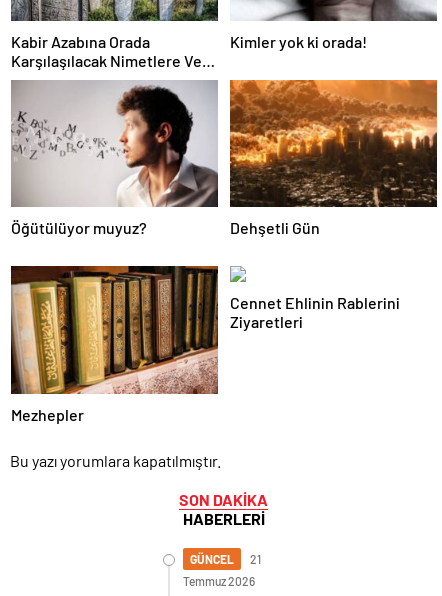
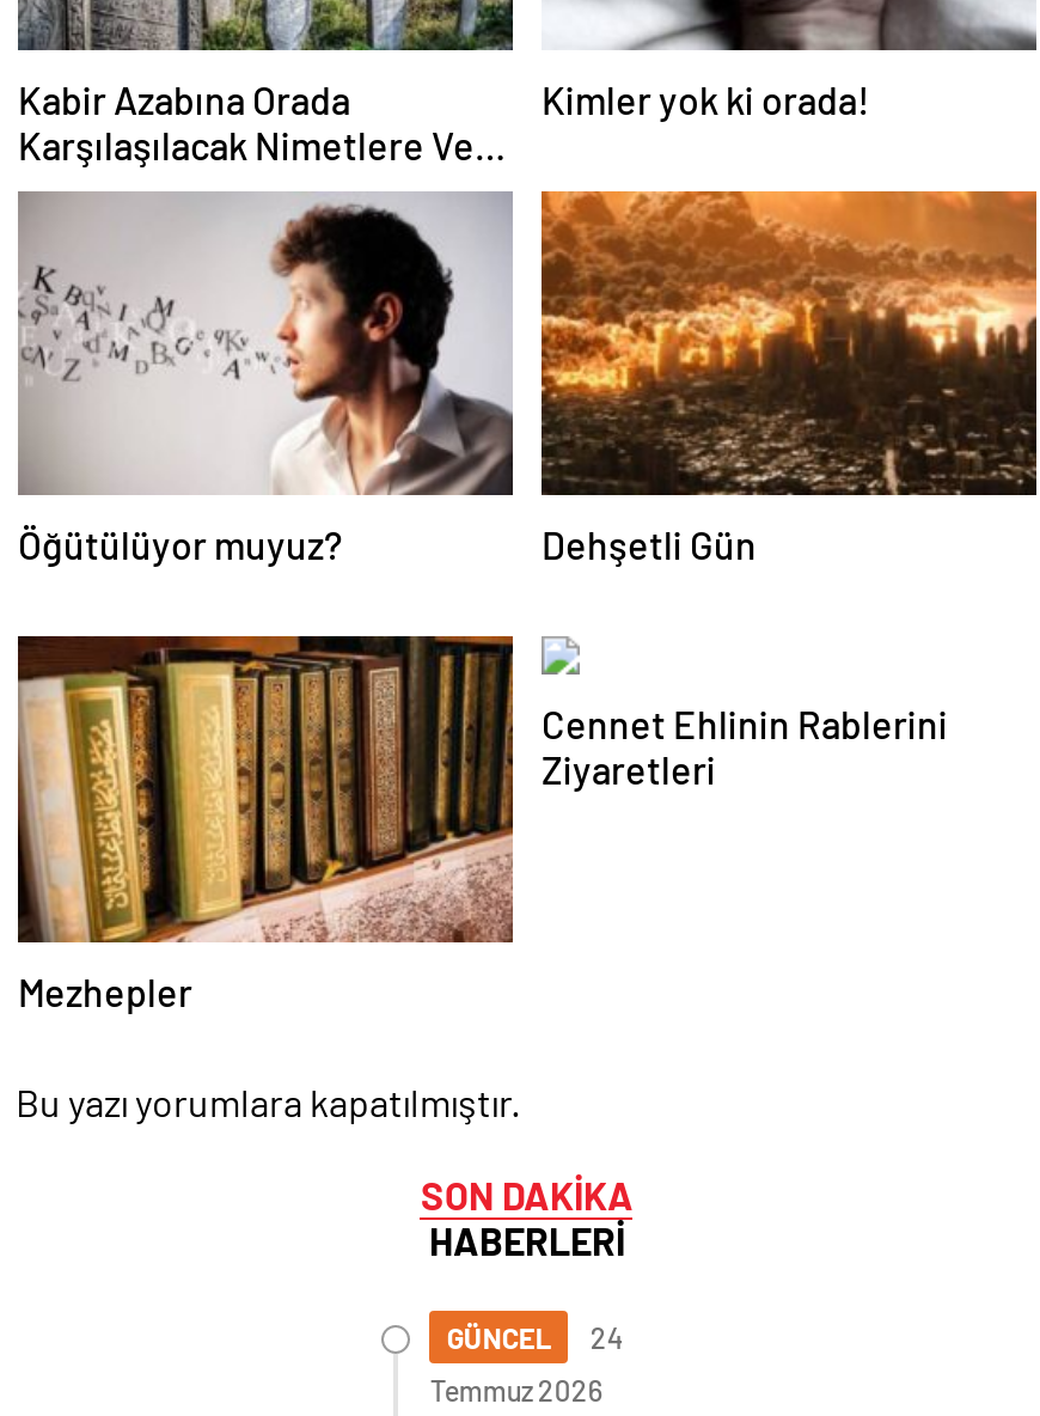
[190,552,261,566] GÜNCEL 21 -> [447,1319,624,1353] GÜNCEL 24

